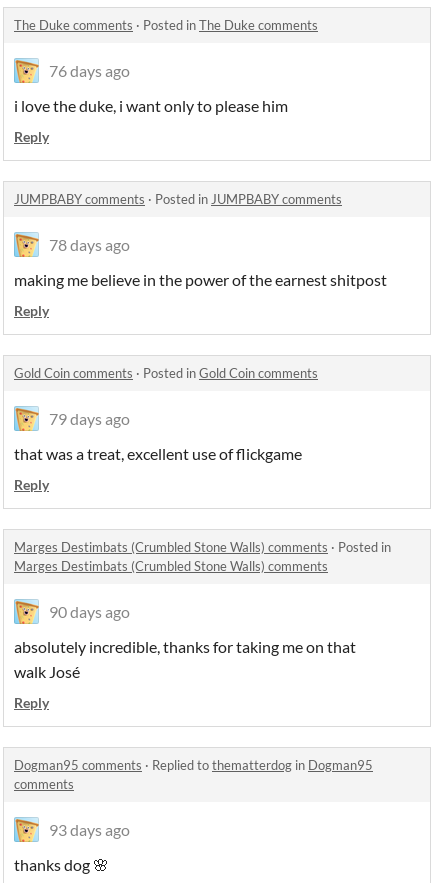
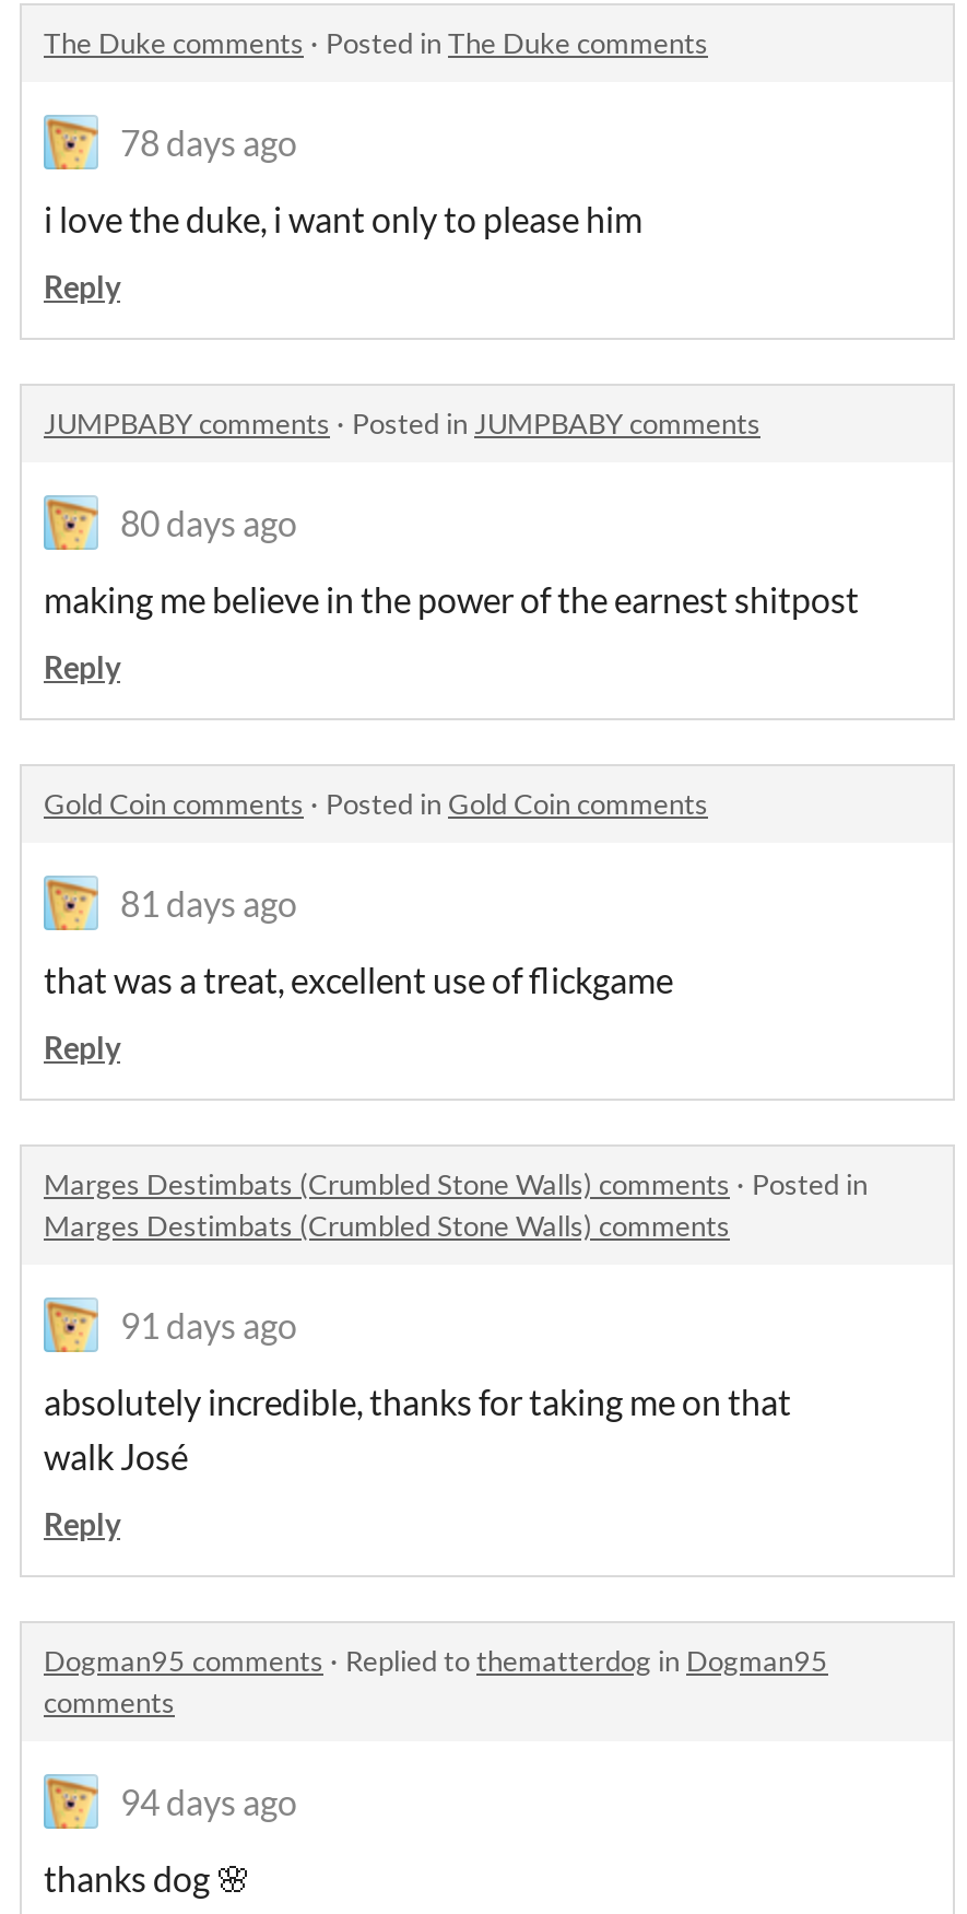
[49,61,130,80] 76 days ago -> [120,122,297,163] 78 days ago
[49,235,130,254] 78 days ago -> [120,502,297,544] 80 days ago
[49,409,130,428] 79 days ago -> [120,883,297,924] 81 days ago
[49,602,130,621] 90 days ago -> [120,1304,297,1346] 91 days ago
[49,820,130,839] 93 days ago -> [120,1781,297,1823] 94 days ago

